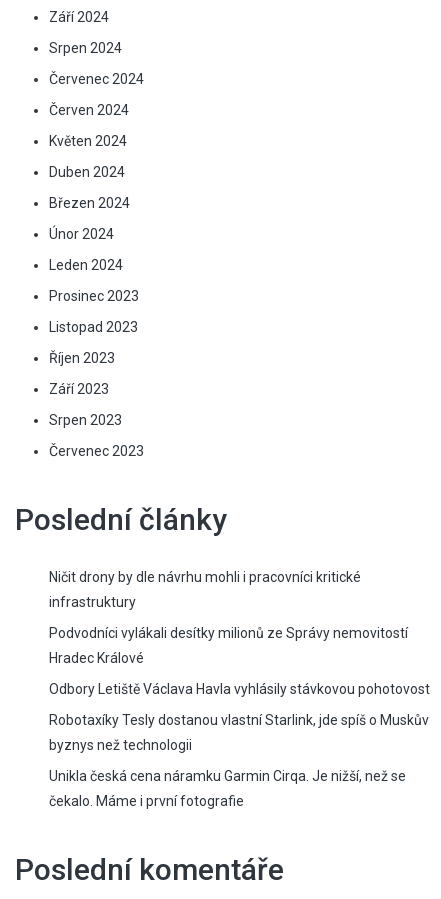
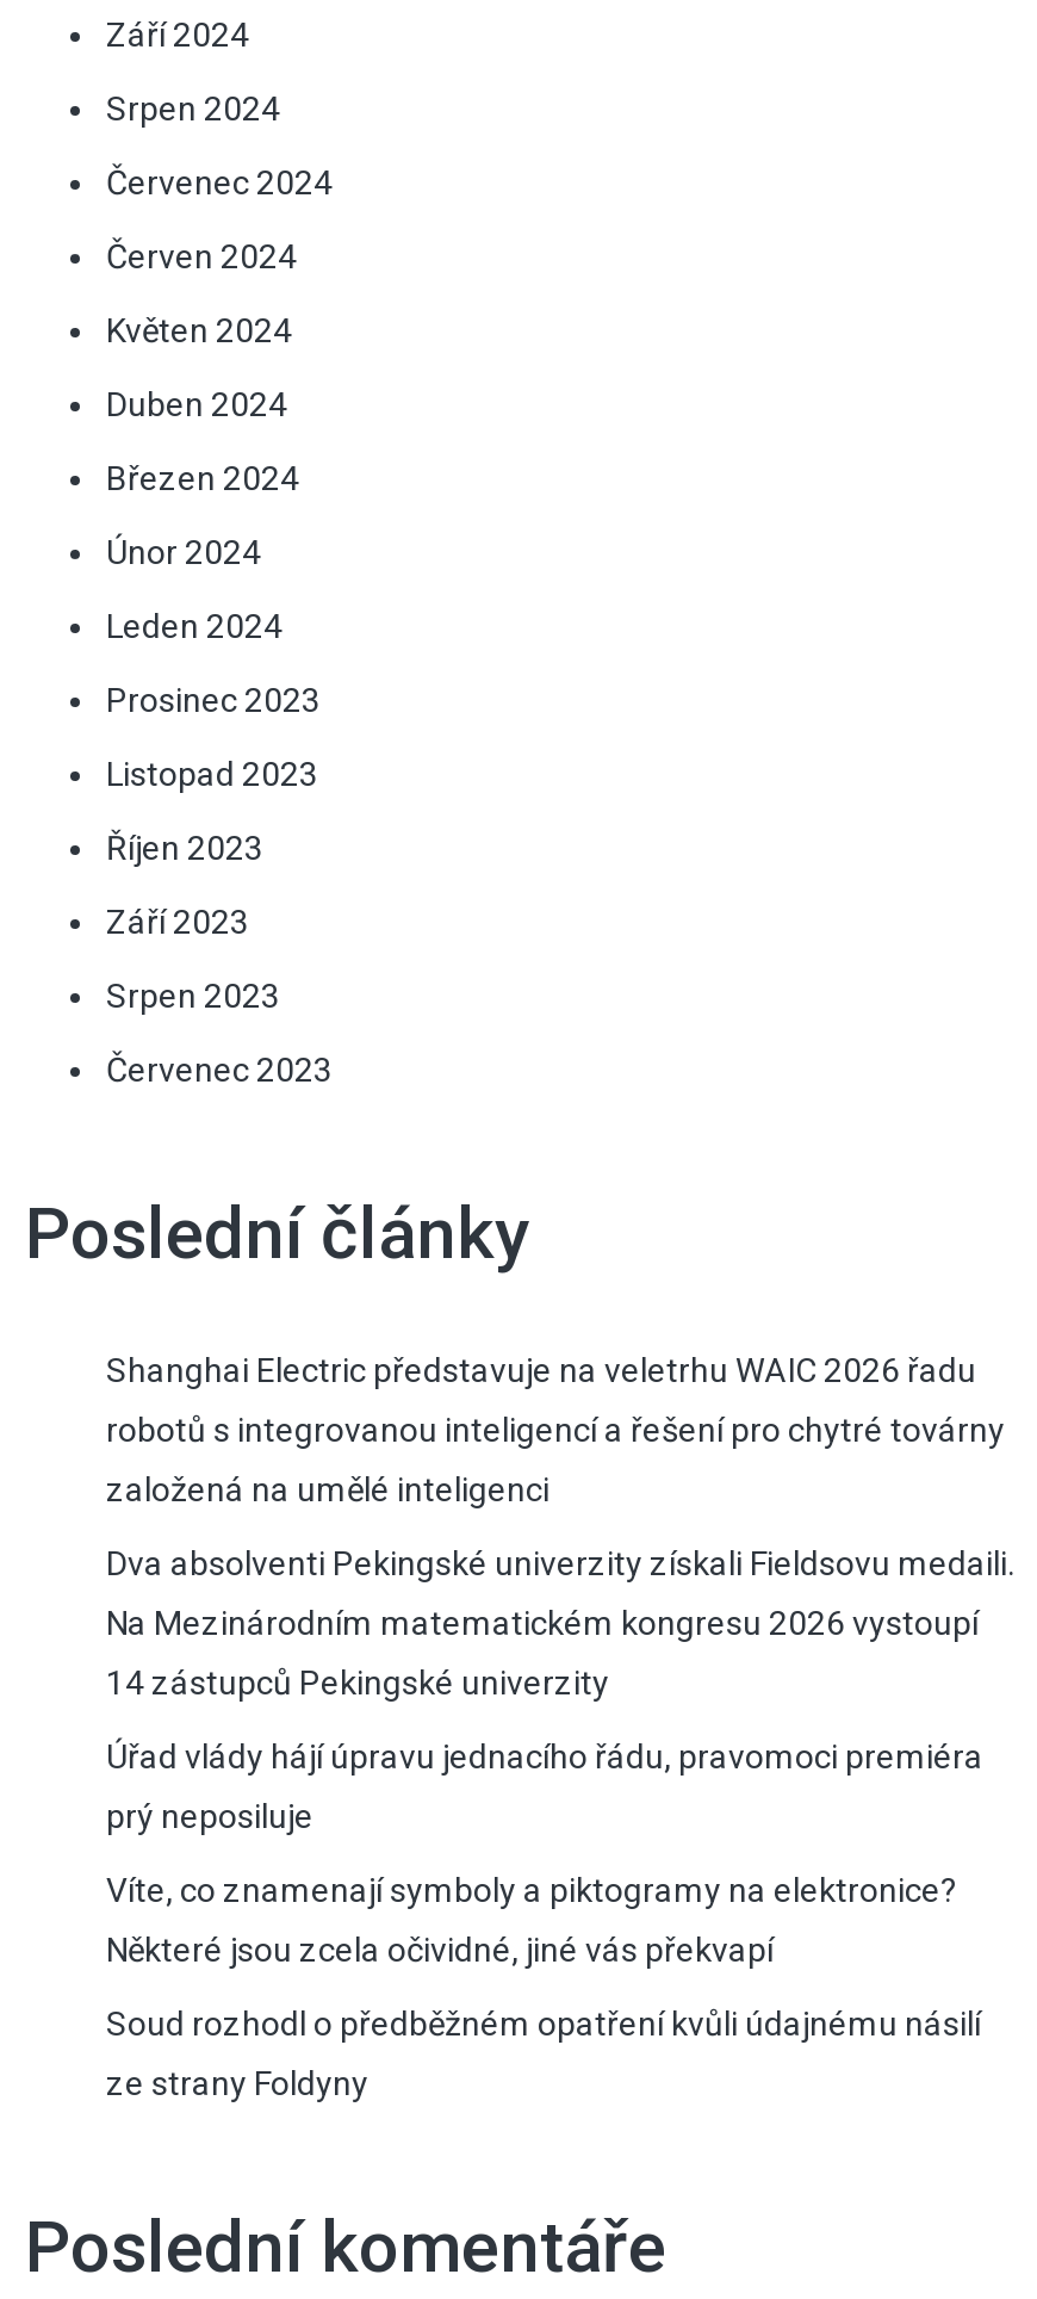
[49,569,430,809] Ničit drony by dle návrhu mohli i pracovníci kritické | infrastruktury | Podvodníci vylákali desítky milionů ze Správy nemovitostí | Hradec Králové | Odbory Letiště Václava Havla vyhlásily stávkovou pohotovost | Robotaxíky Tesly dostanou vlastní Starlink, jde spíš o Muskův | byznys než technologii | Unikla česká cena náramku Garmin Cirqa. Je nižší, než se | čekalo. Máme i první fotografie -> [106,1351,1014,2102] Shanghai Electric představuje na veletrhu WAIC 2026 řadu | robotů s integrovanou inteligencí a řešení pro chytré továrny | založená na umělé inteligenci | Dva absolventi Pekingské univerzity získali Fieldsovu medaili. | Na Mezinárodním matematickém kongresu 2026 vystoupí | 14 zástupců Pekingské univerzity | Úřad vlády hájí úpravu jednacího řádu, pravomoci premiéra | prý neposiluje | Víte, co znamenají symboly a piktogramy na elektronice? | Některé jsou zcela očividné, jiné vás překvapí | Soud rozhodl o předběžném opatření kvůli údajnému násilí | ze strany Foldyny

